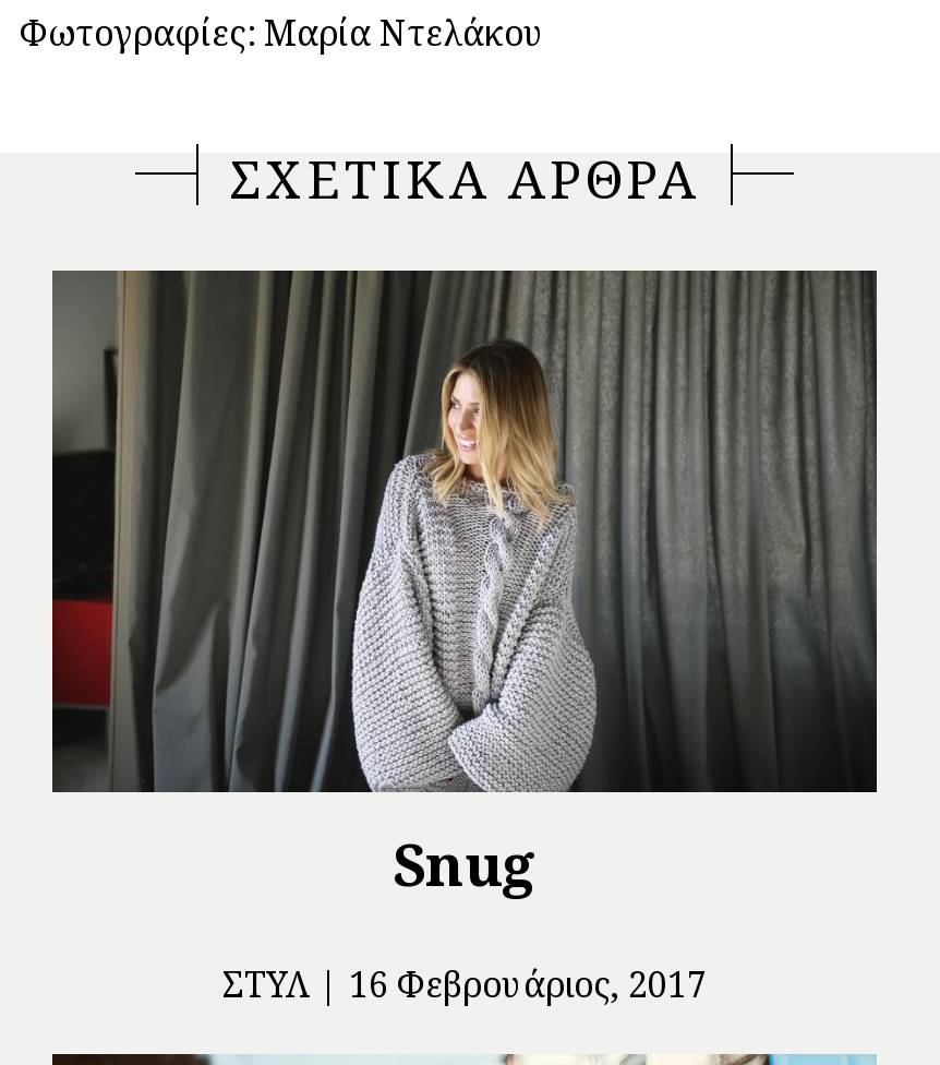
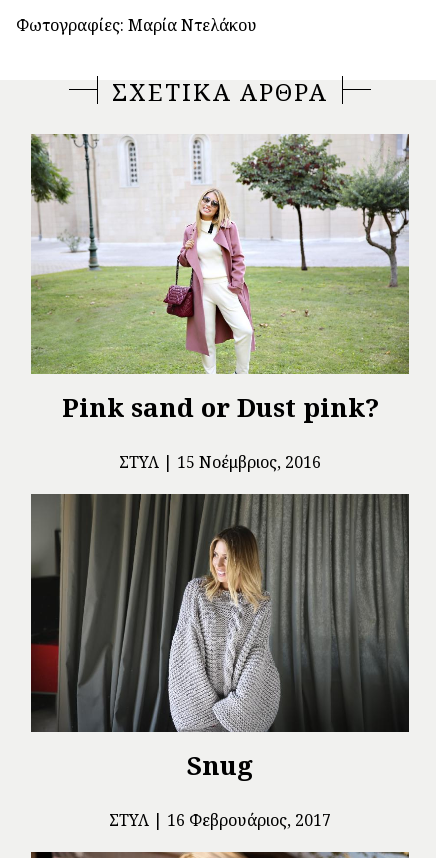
none -> [30,133,410,473] [image] | Pink sand or Dust pink? | ΣΤΥΛ | 15 Νοέμβριος, 2016

